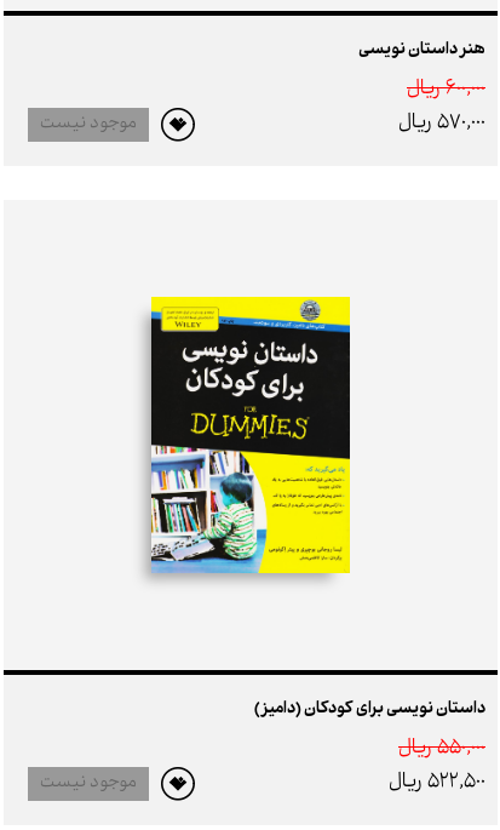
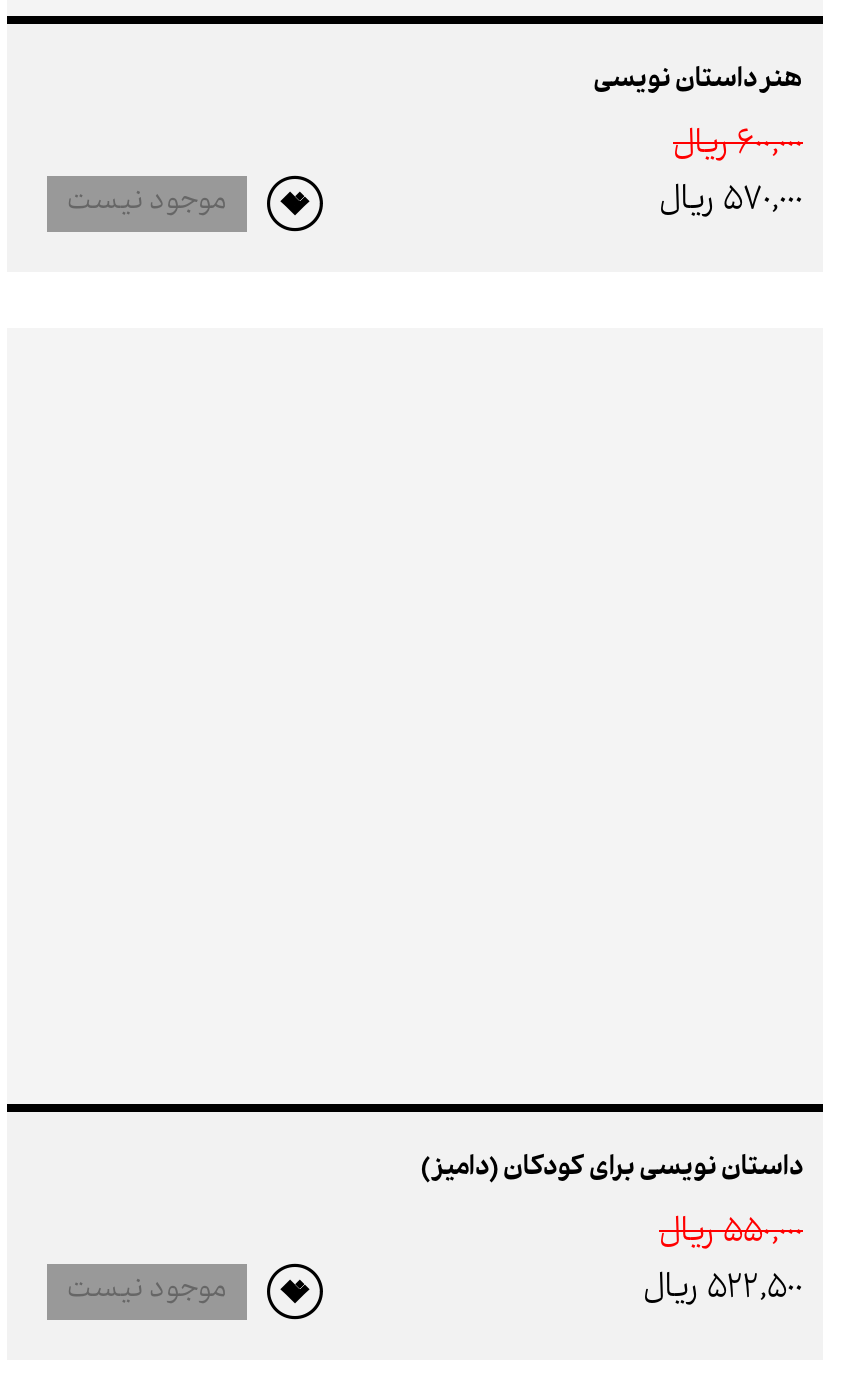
[144,296,351,580] [image] -> none

